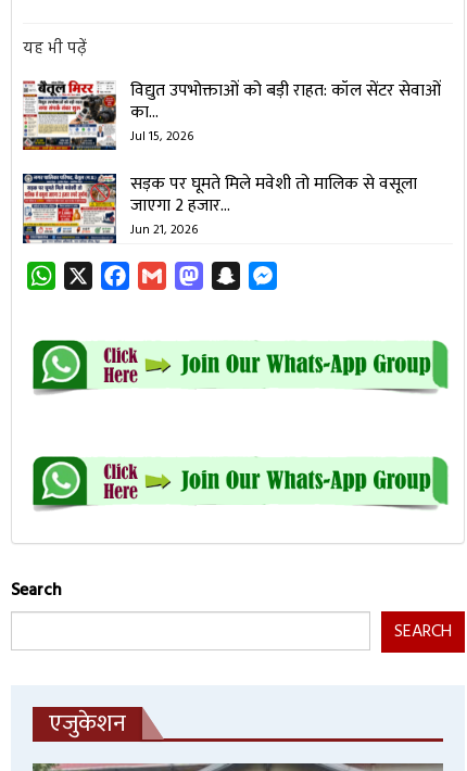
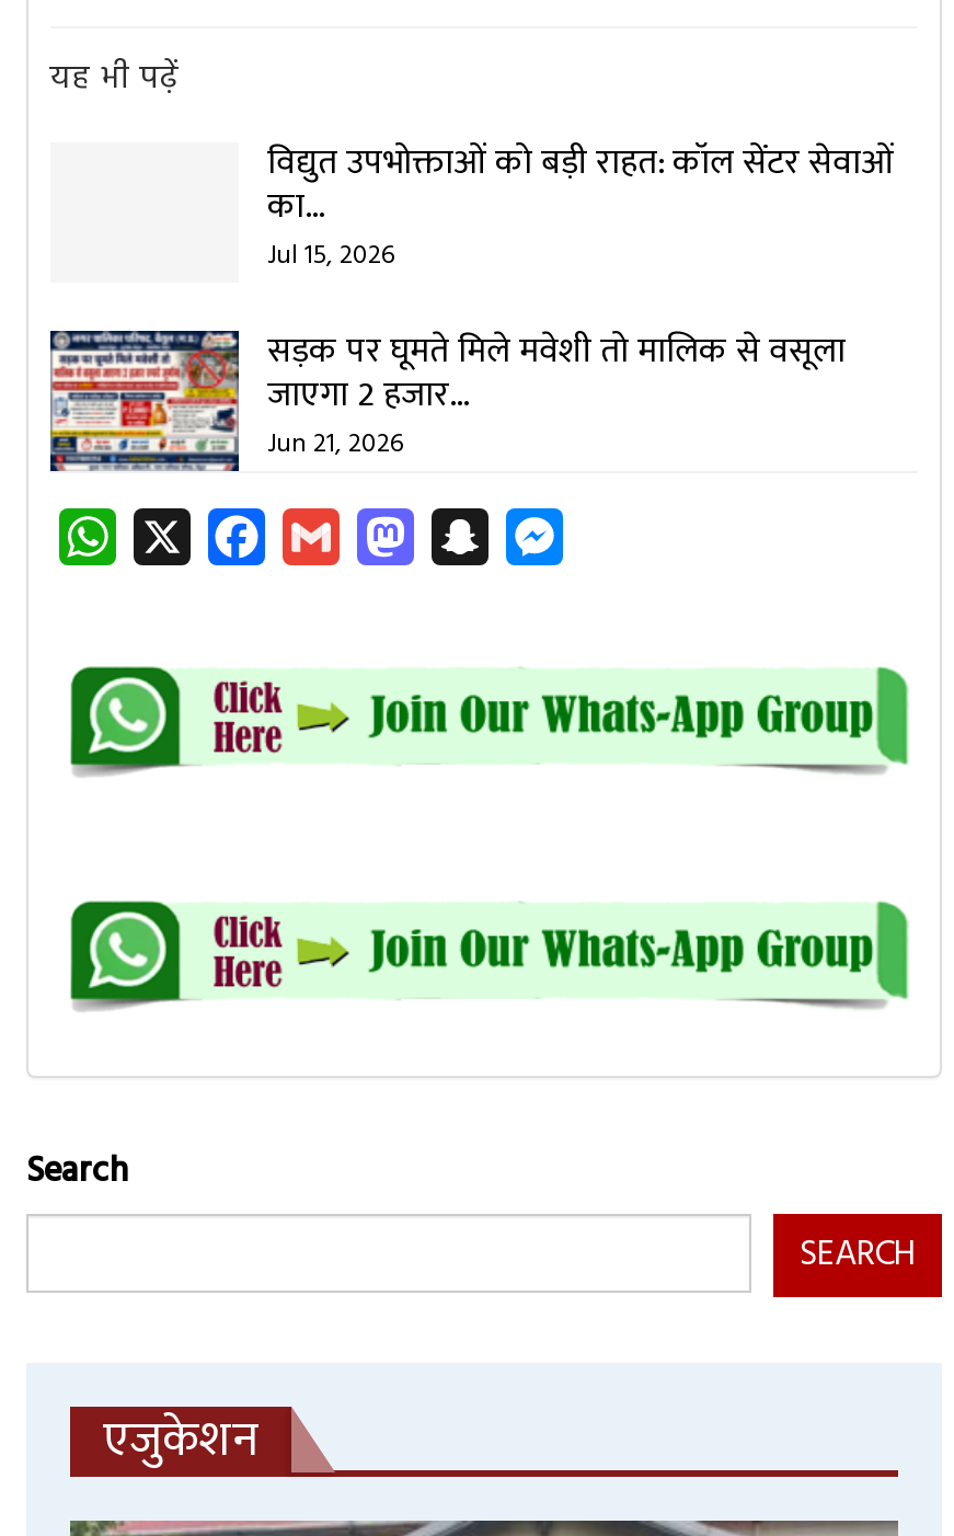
[22,79,117,151] [image] -> none

